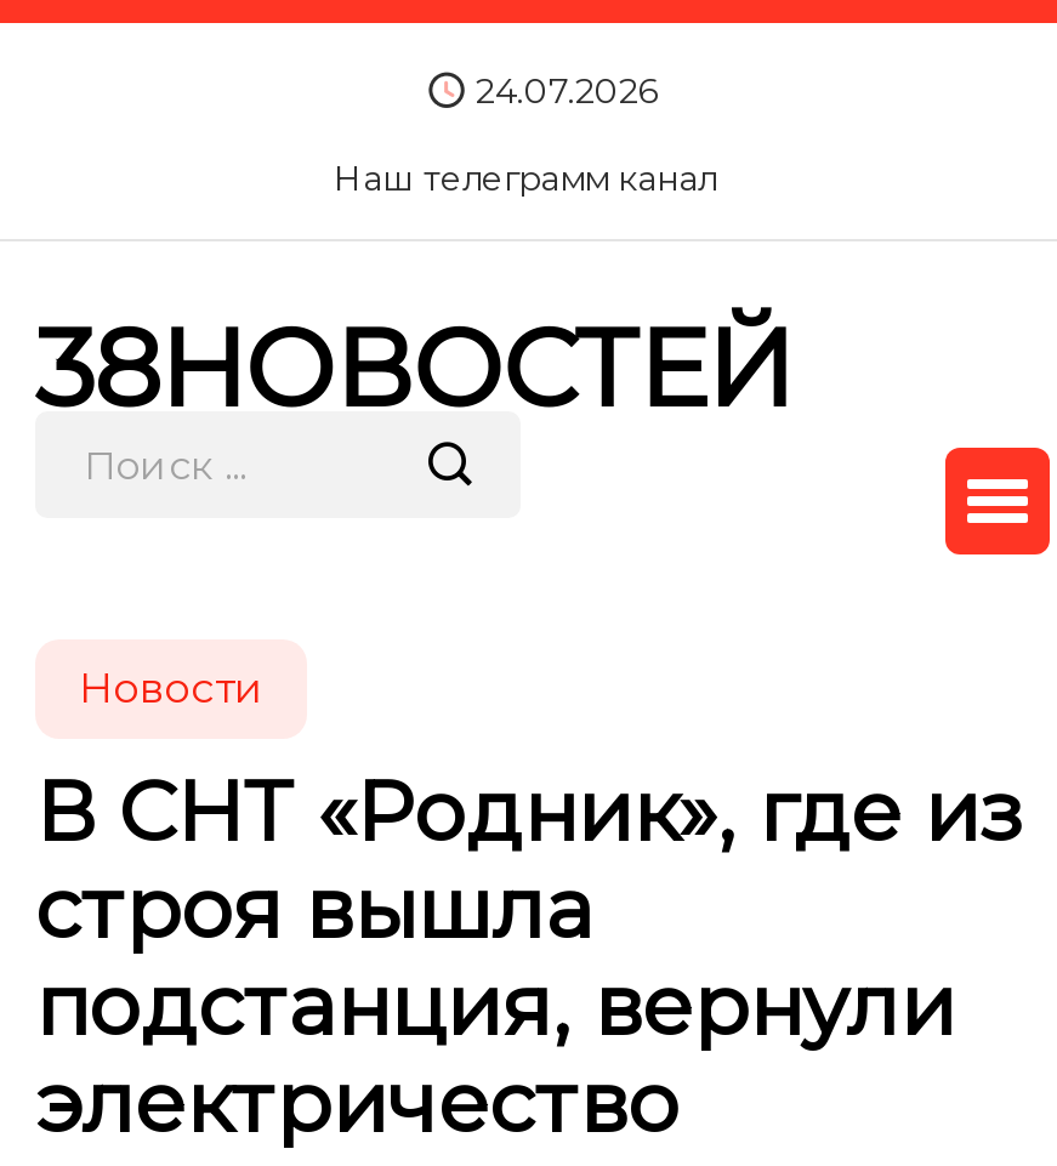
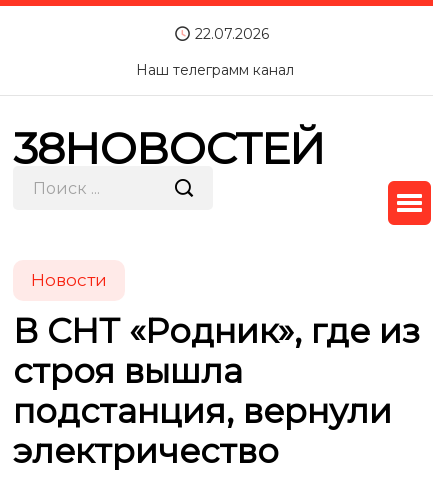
[476,69,658,113] 24.07.2026 -> [195,25,269,43] 22.07.2026

